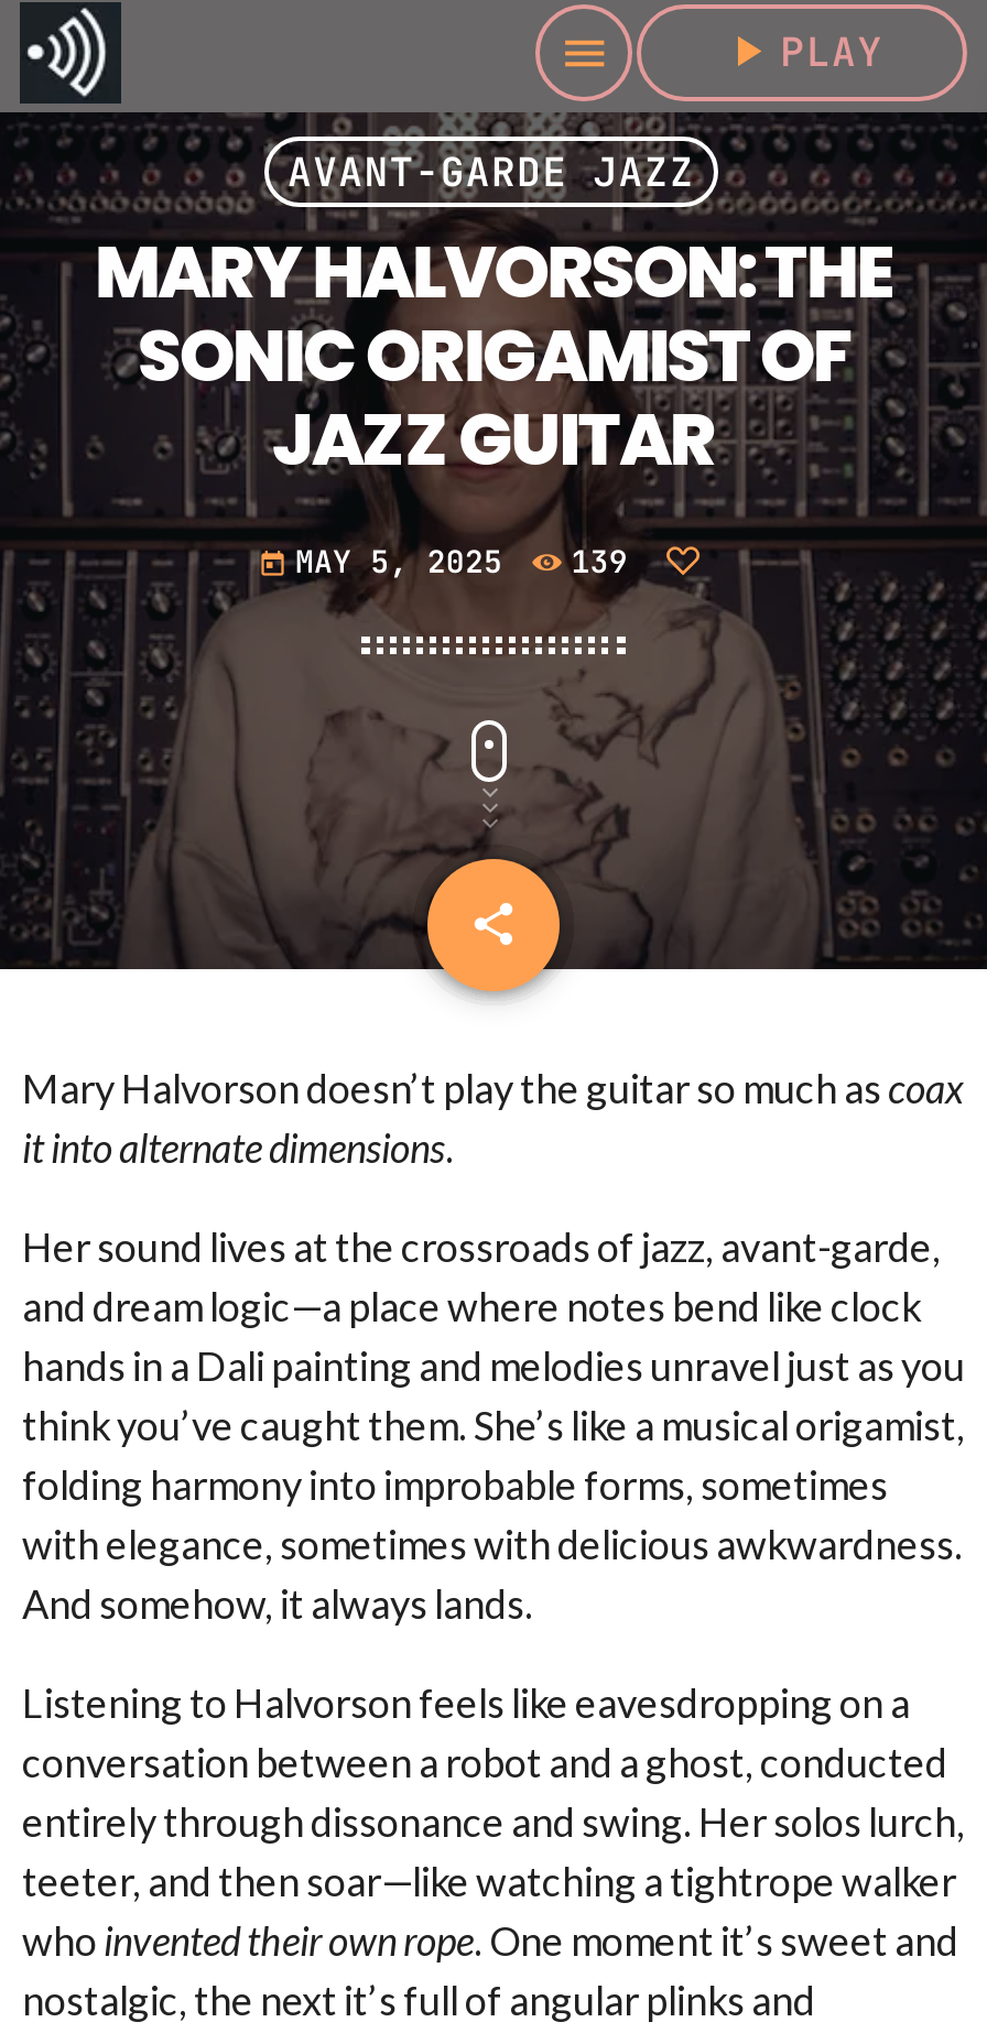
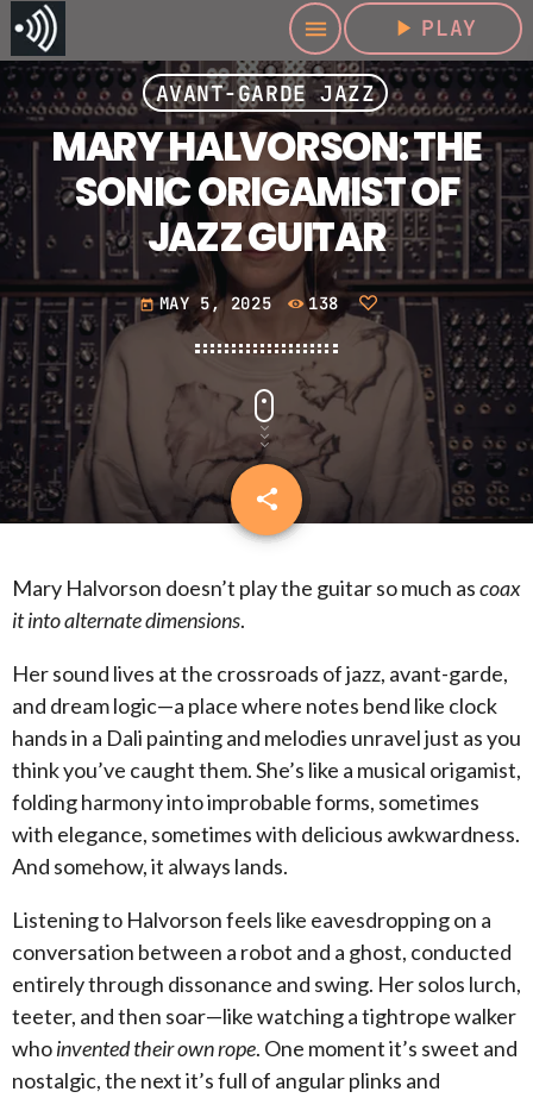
[571,543,647,583] 139 -> [308,293,349,315] 138

